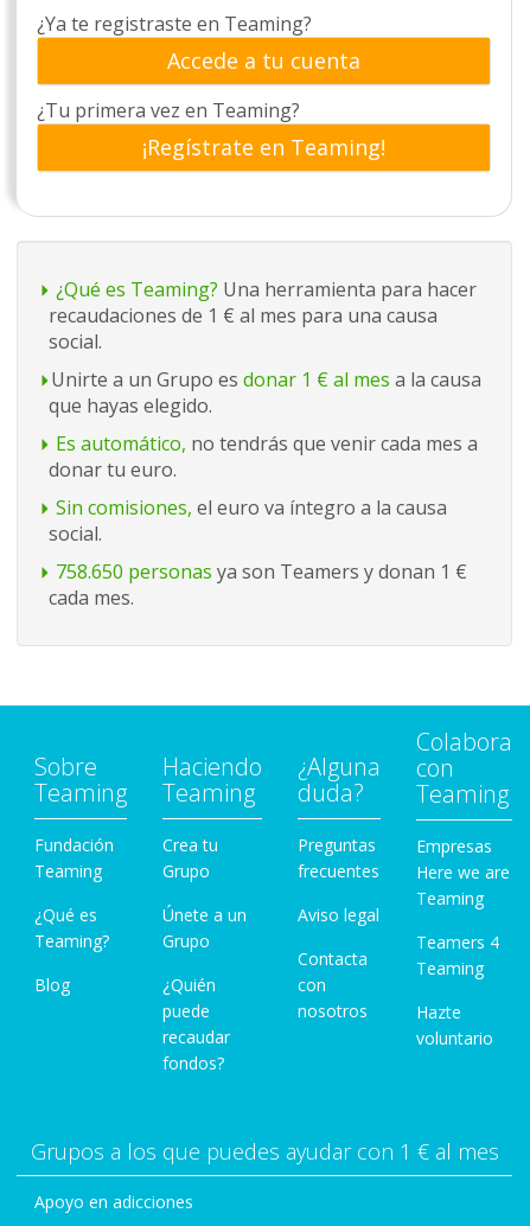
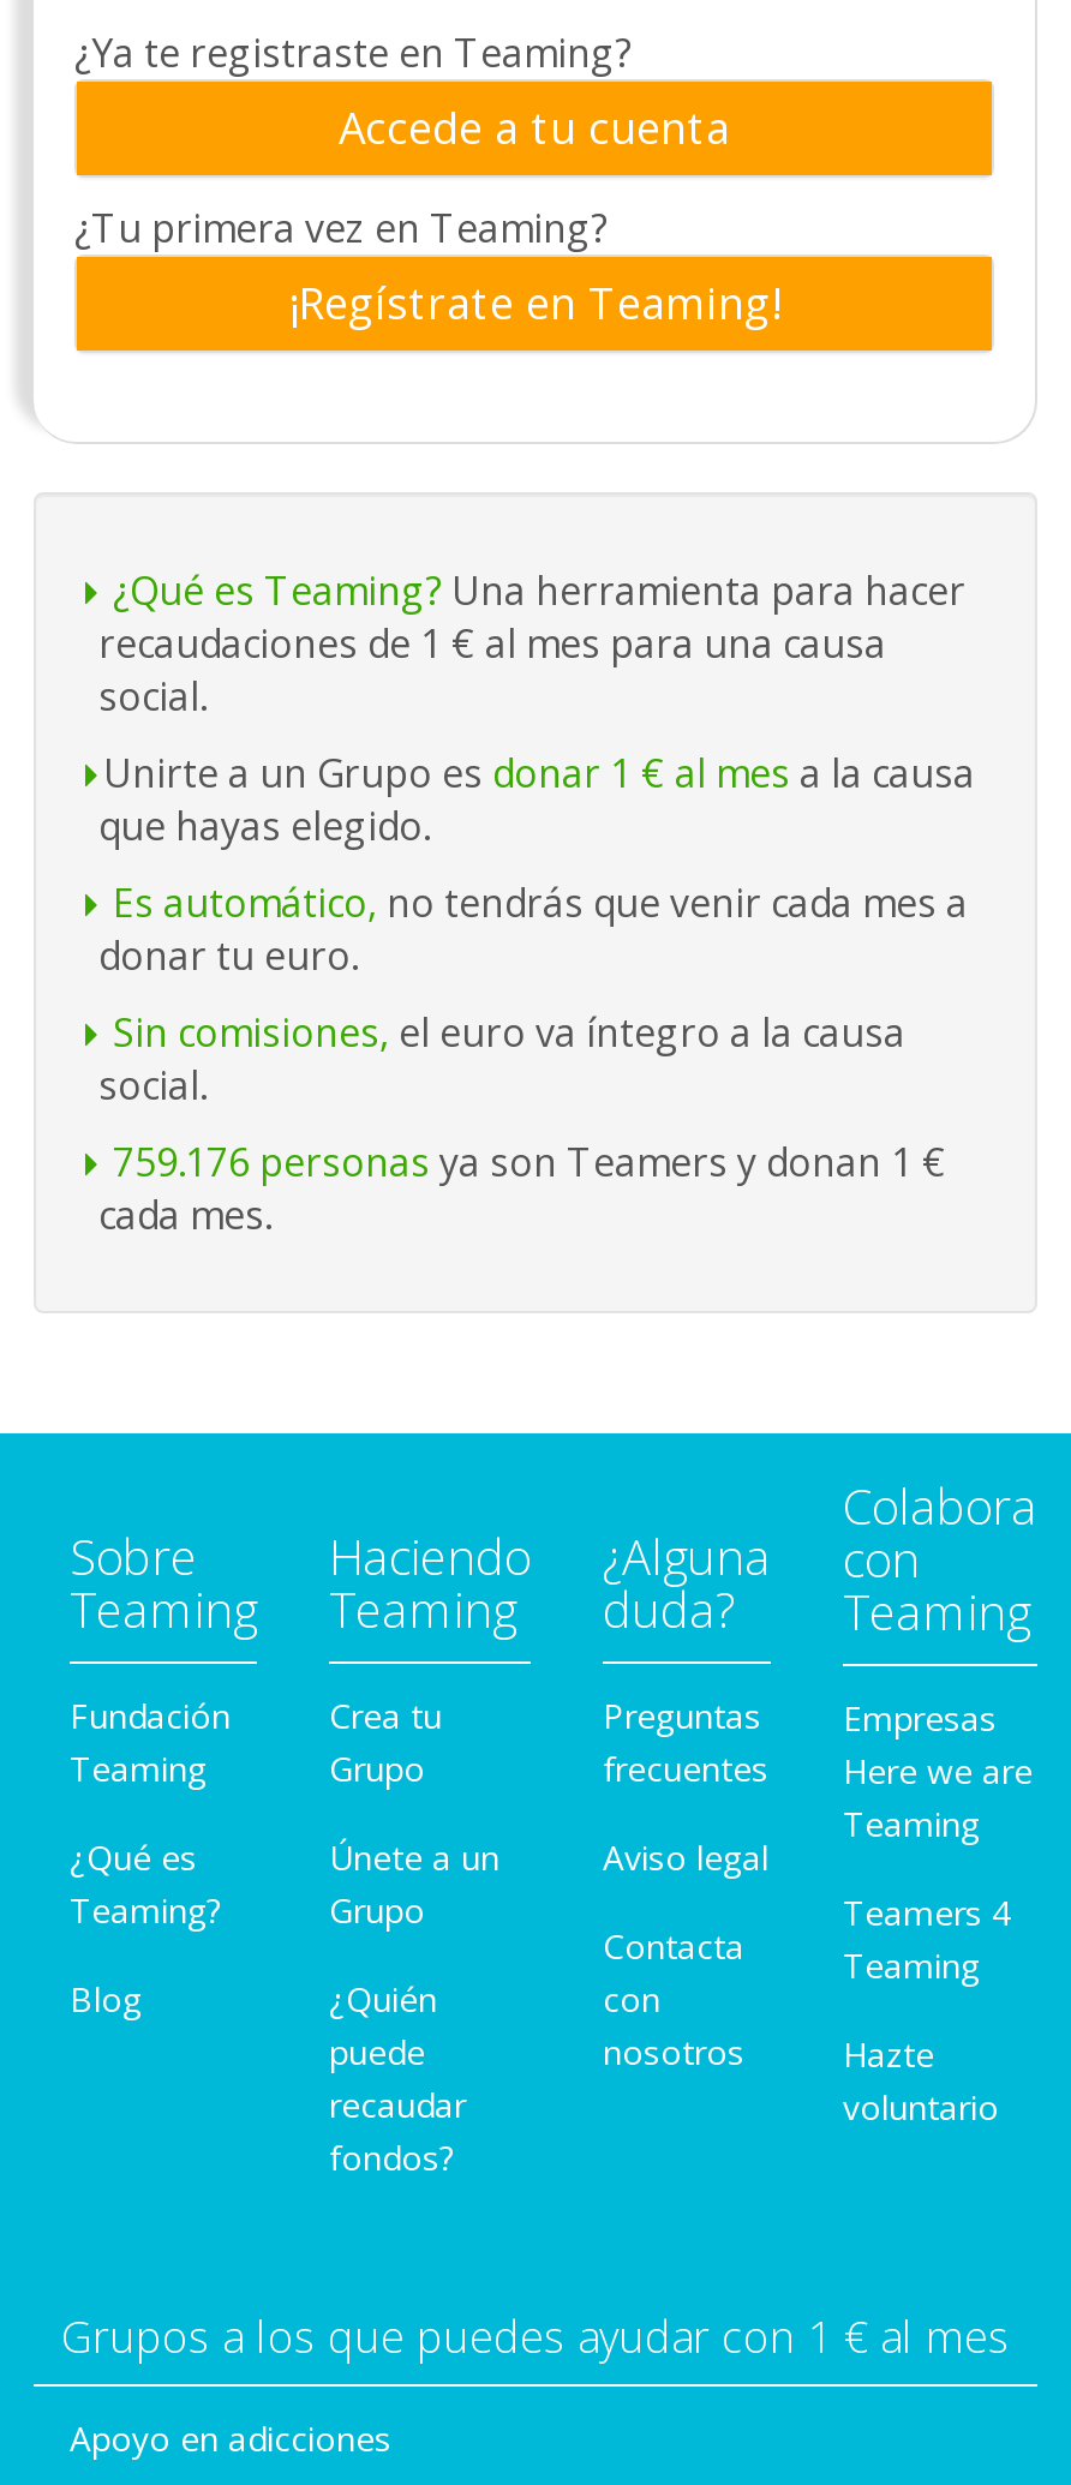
[51,558,467,585] 758.650 personas ya son Teamers y donan 1 € -> [103,1136,946,1188] 759.176 personas ya son Teamers y donan 1 €

